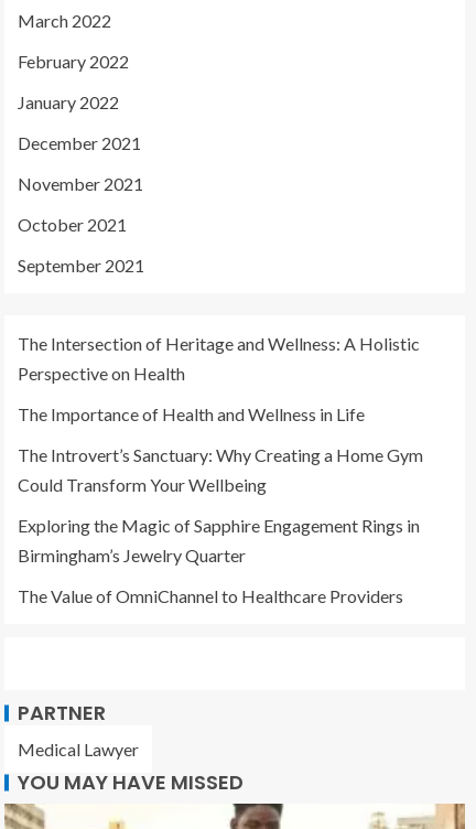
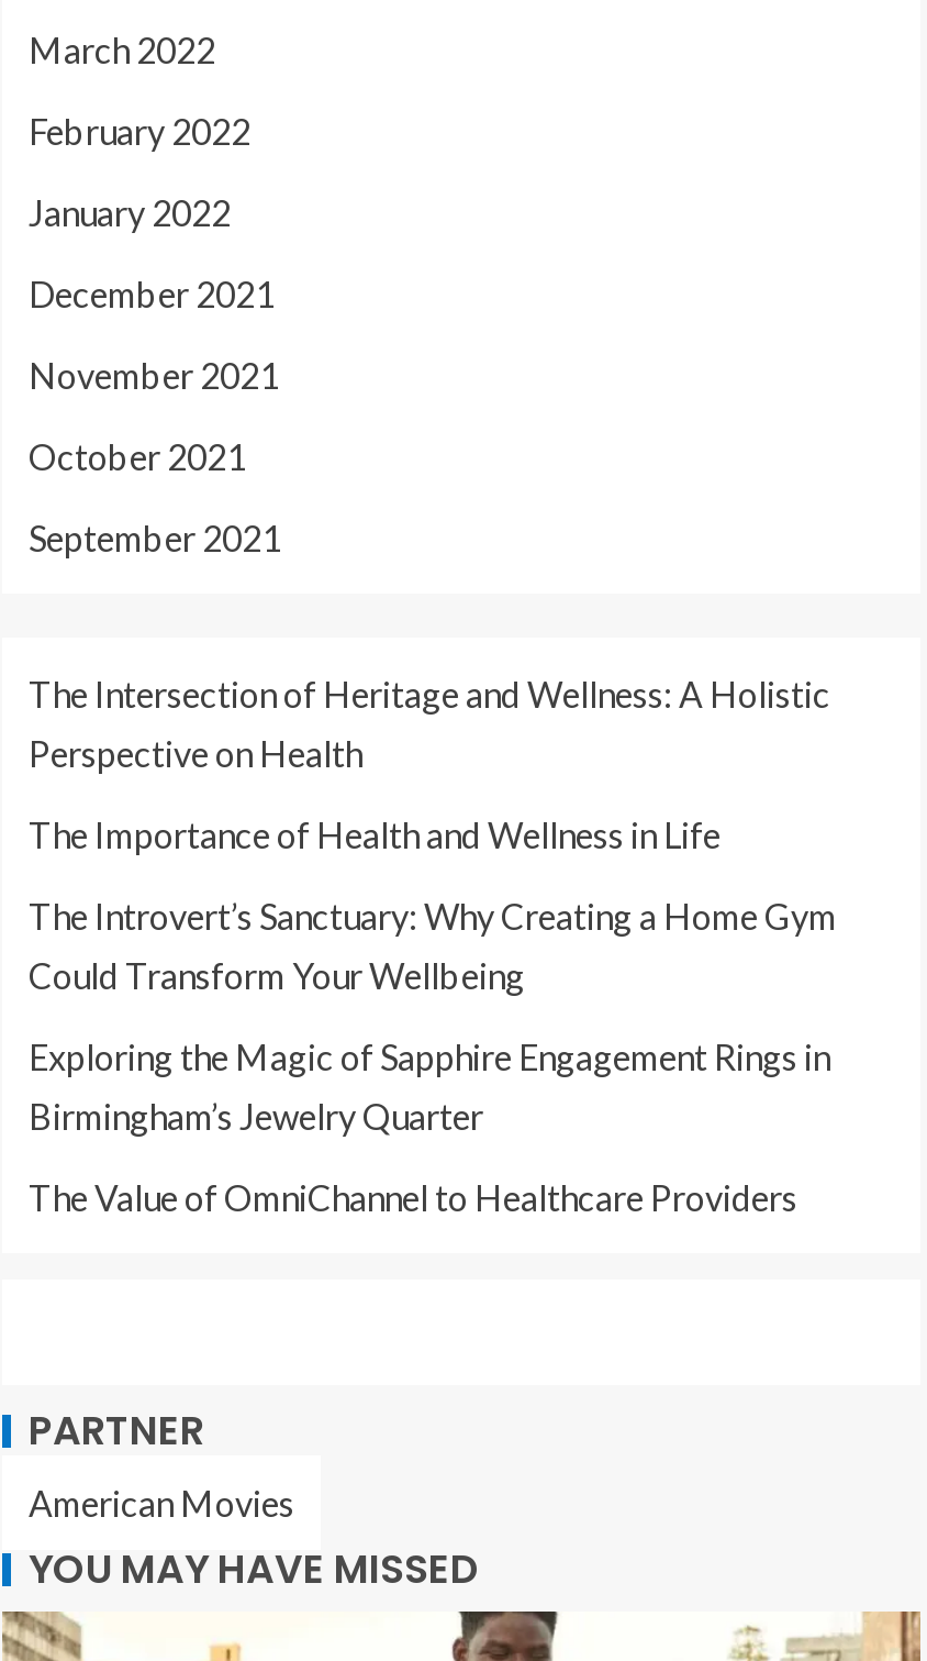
[18,739,139,760] Medical Lawyer -> [29,1481,294,1523] American Movies

